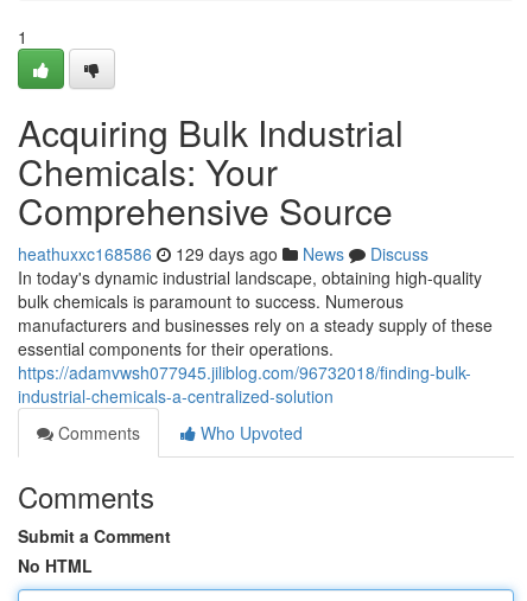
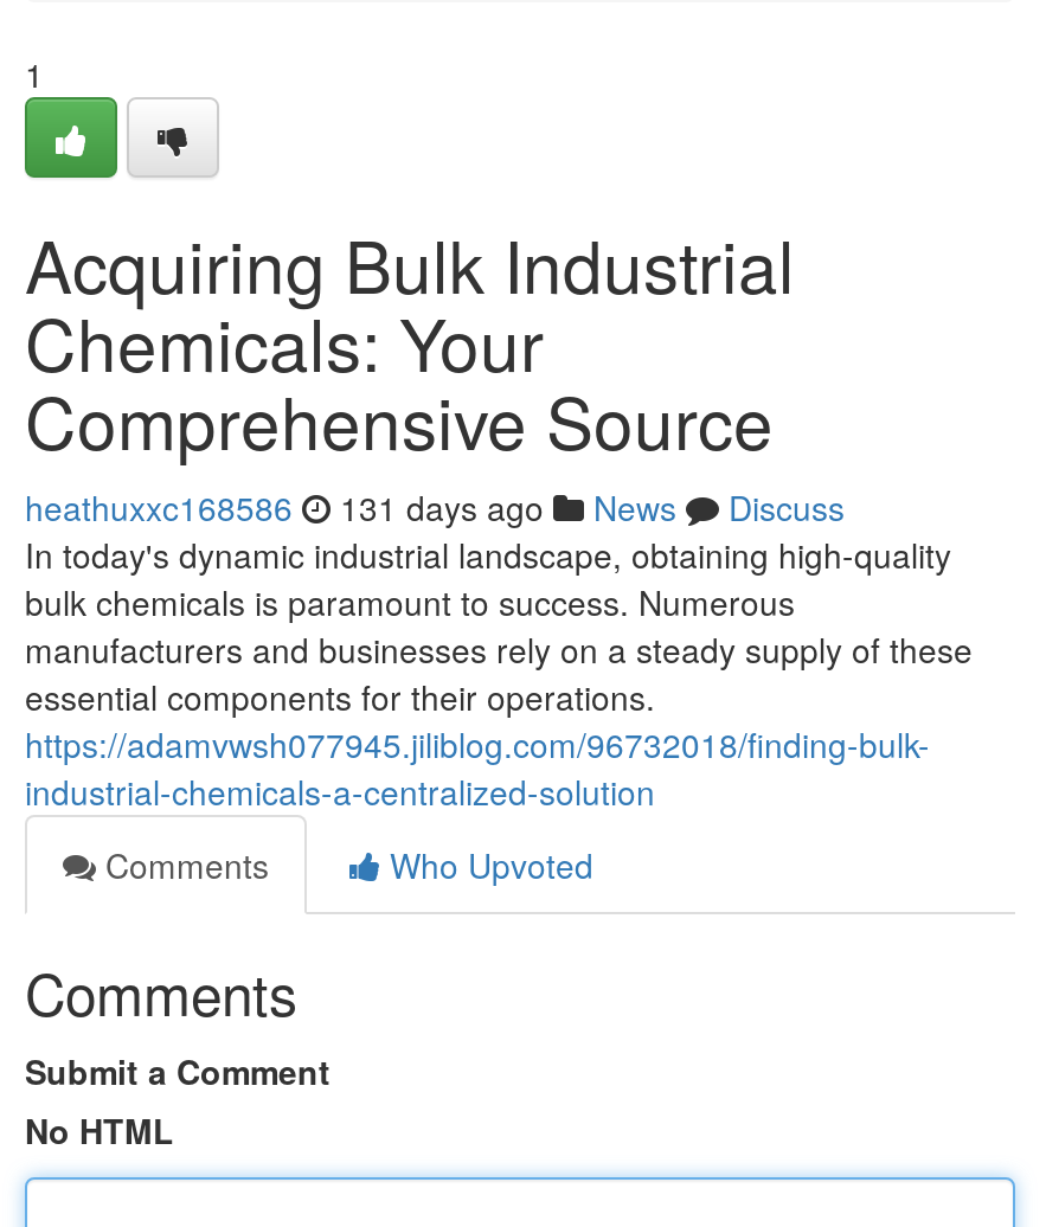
[18,242,428,266] heathuxxc168586 129 days ago News Discuss -> [25,483,845,531] heathuxxc168586 131 days ago News Discuss

